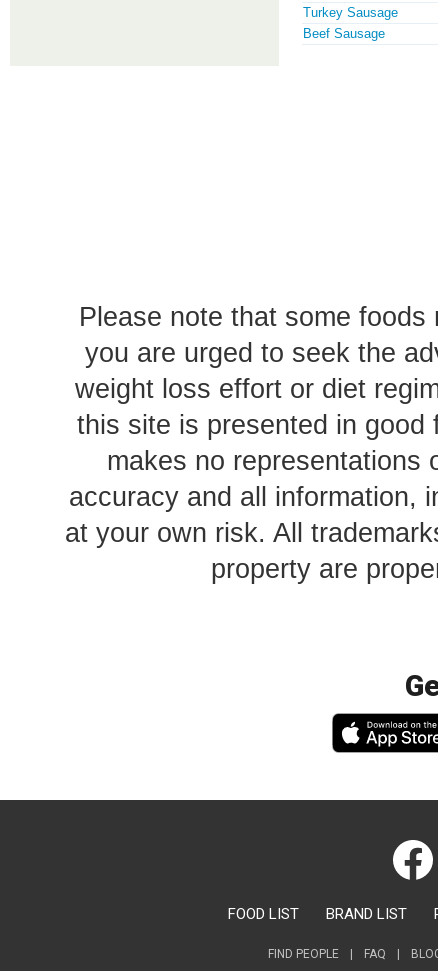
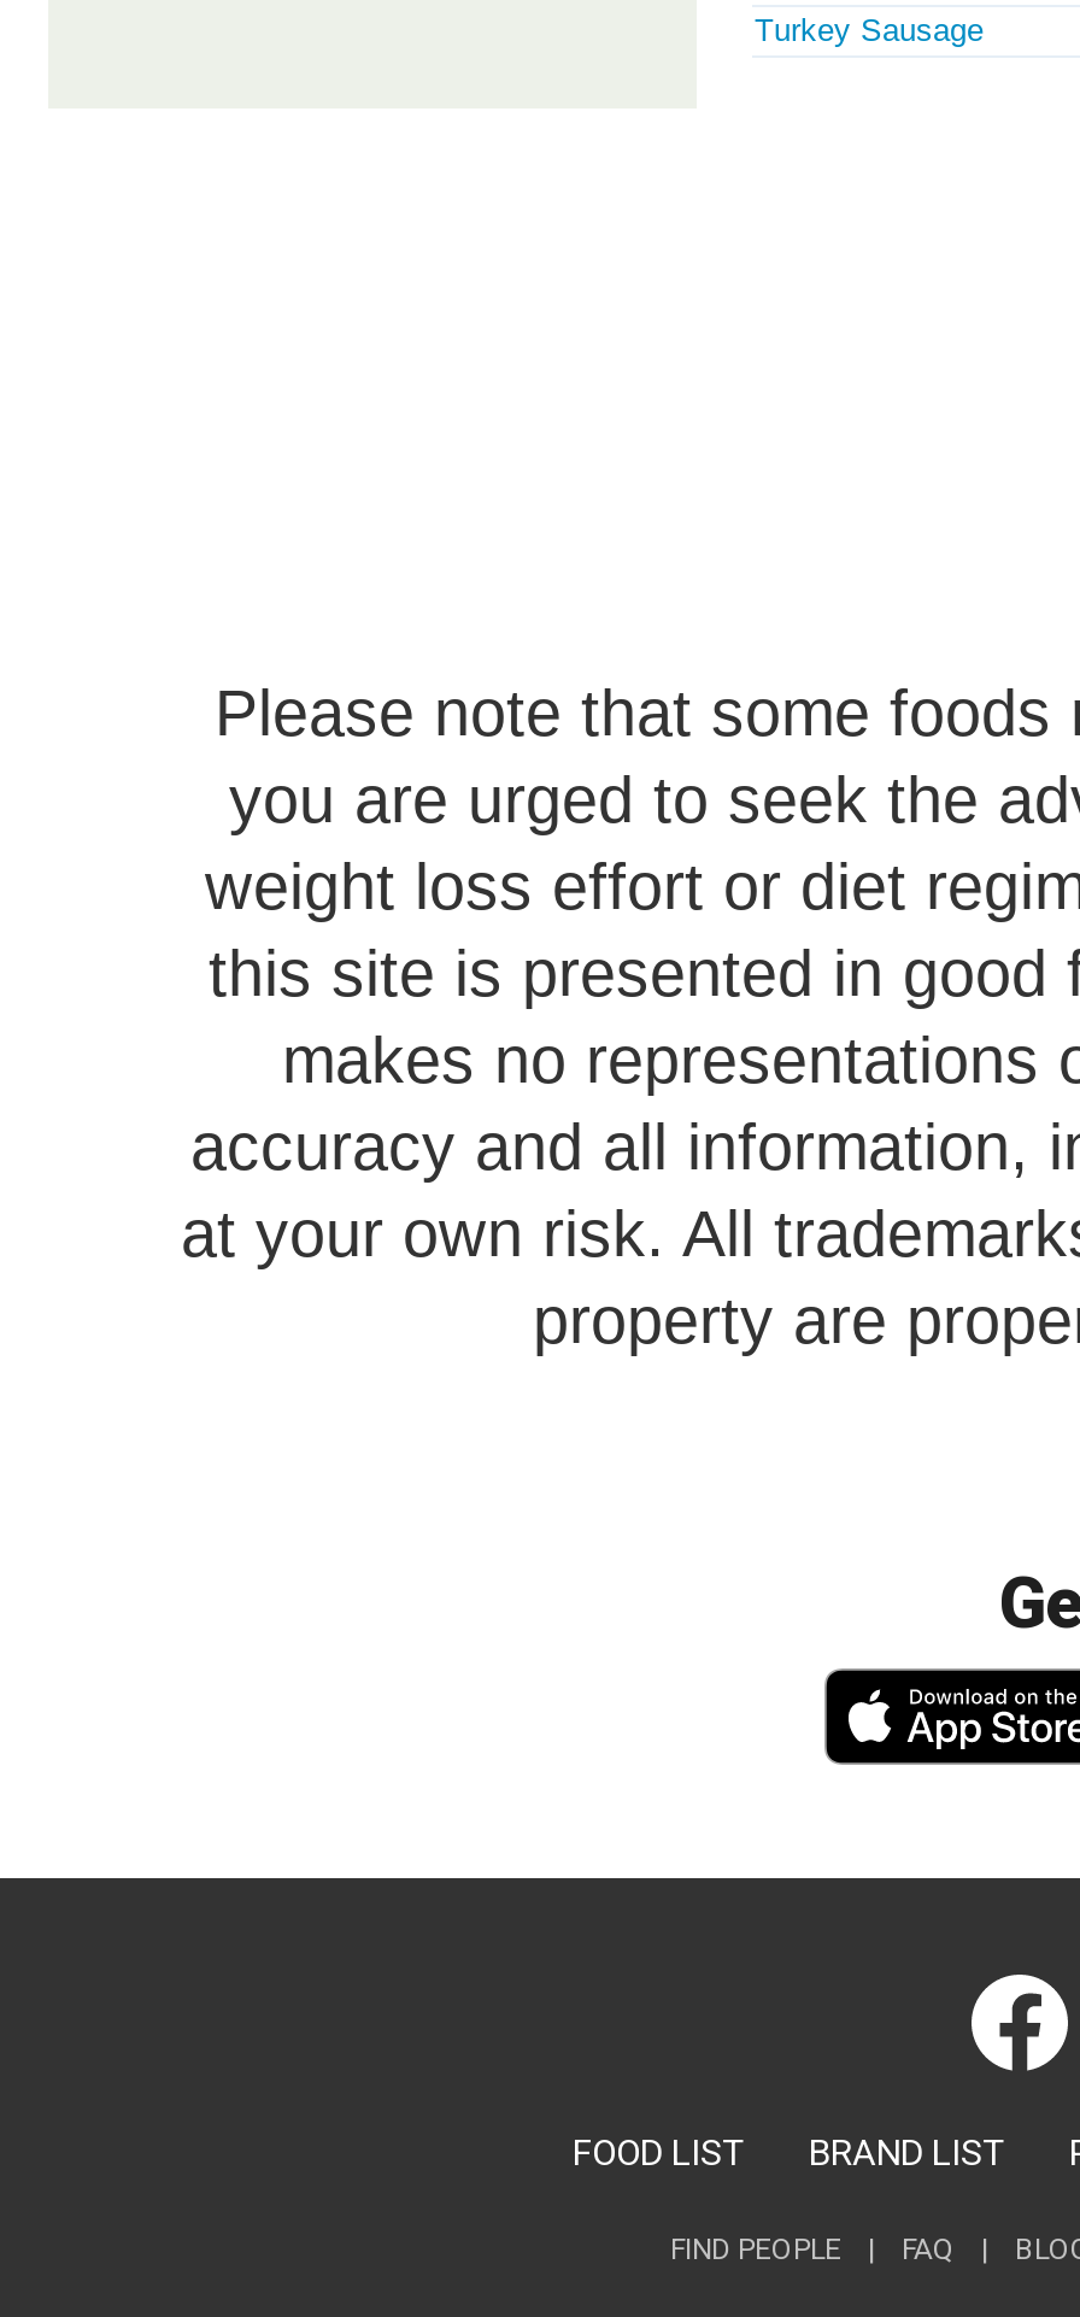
[303,26,385,41] Beef Sausage -> none

